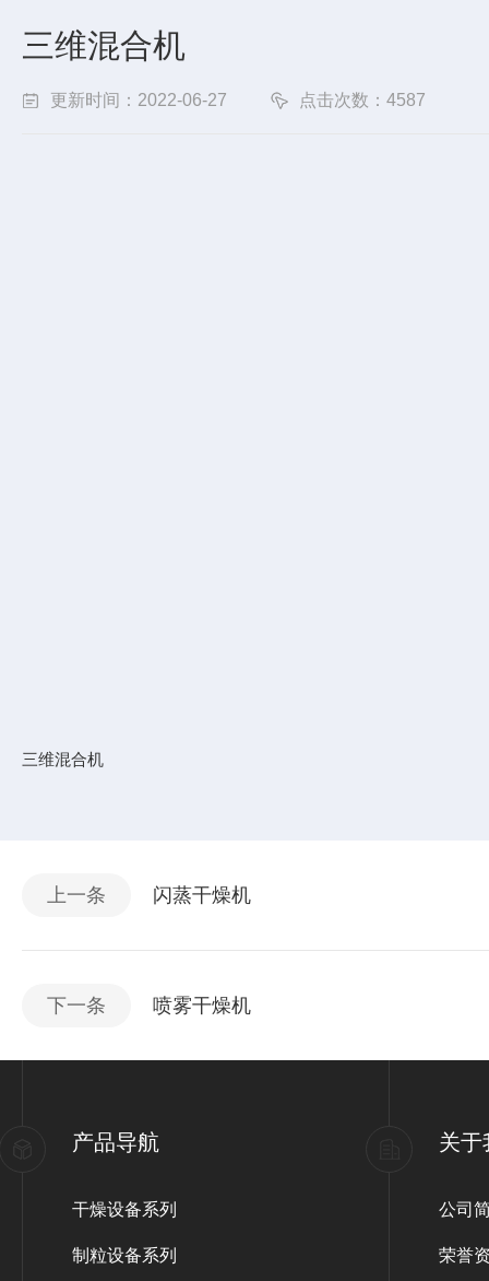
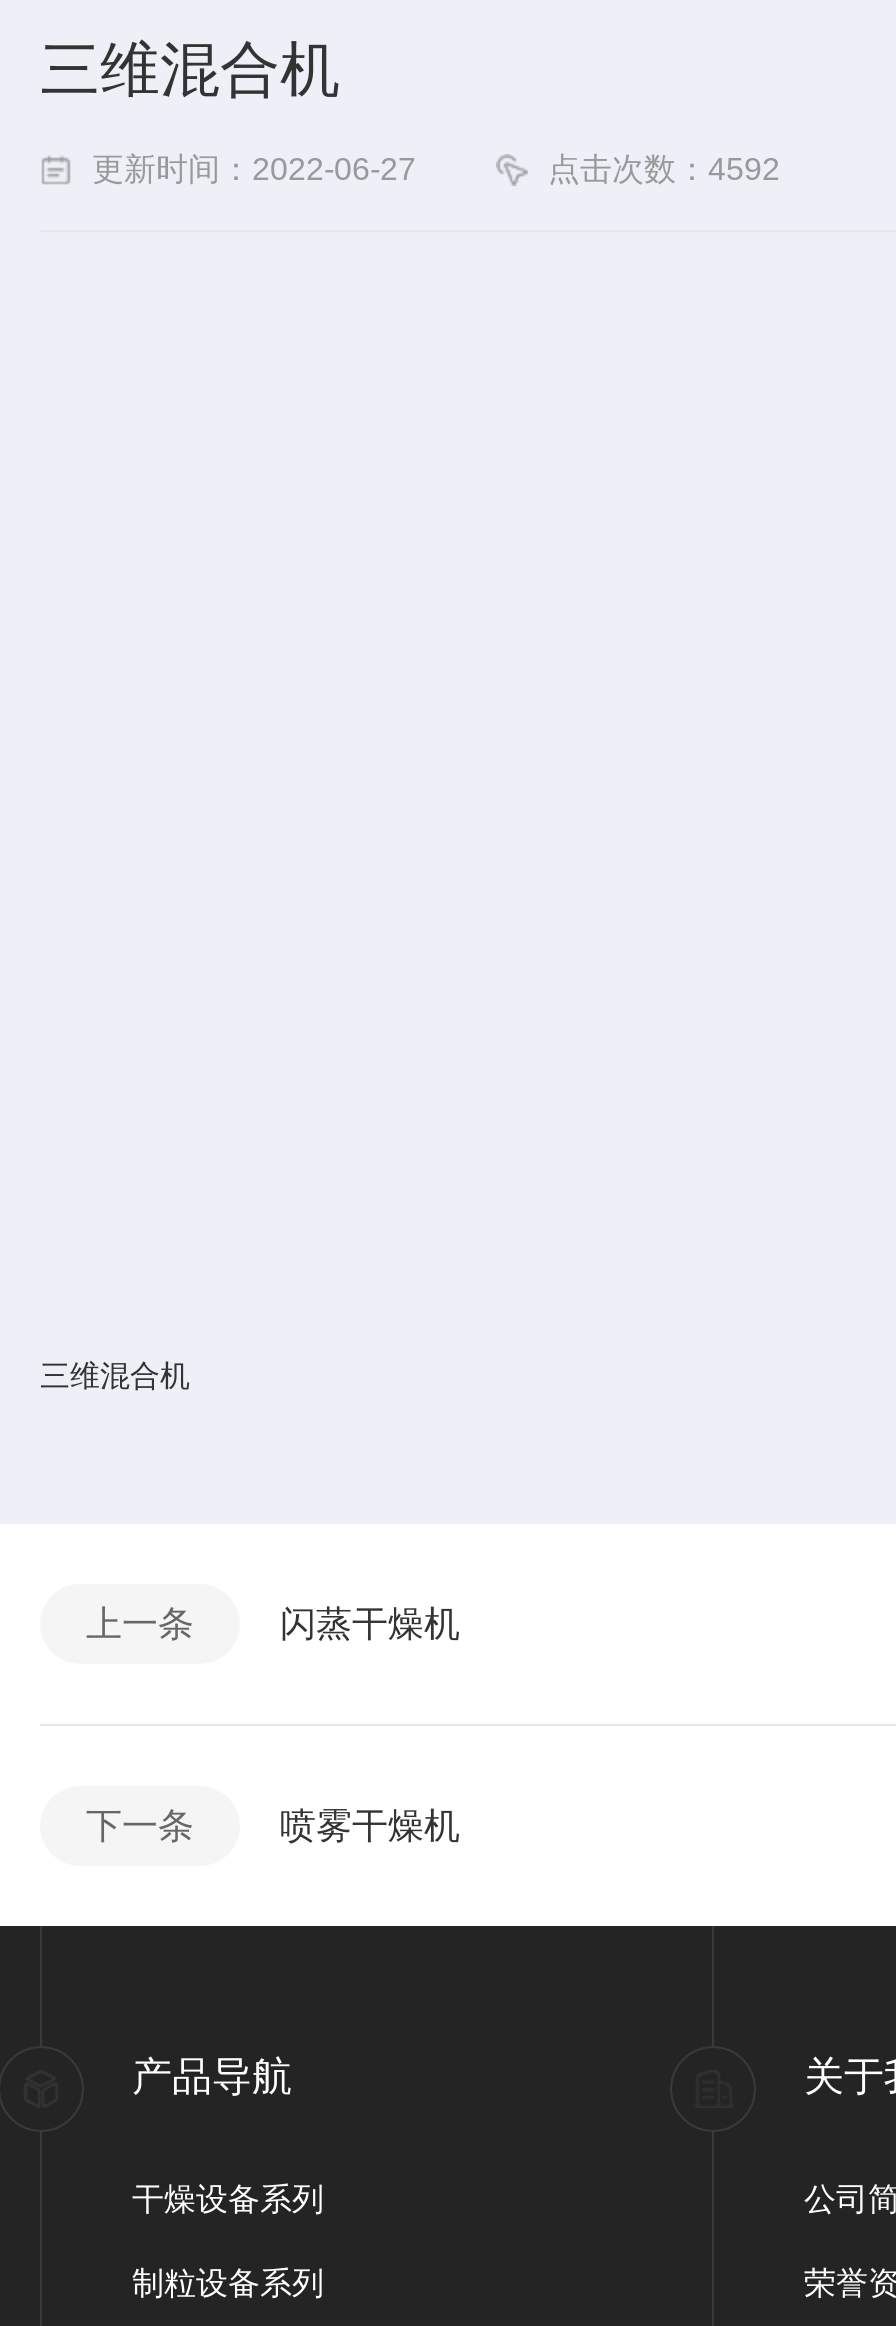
[299,91,426,109] 点击次数：4587 -> [548,152,780,186] 点击次数：4592

